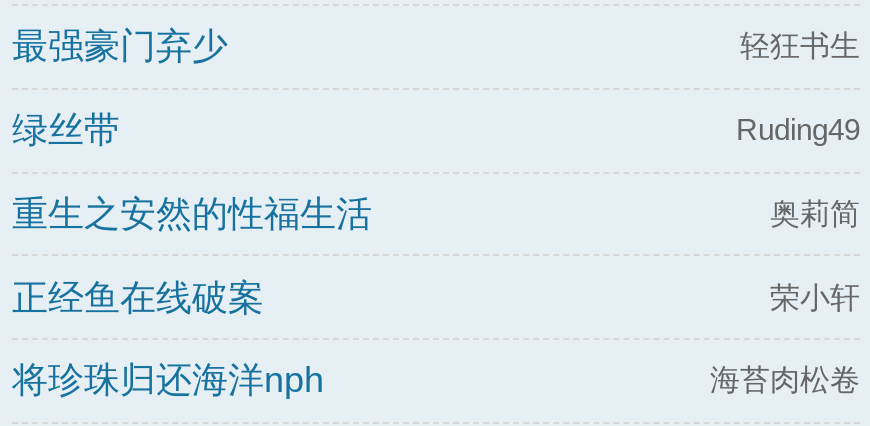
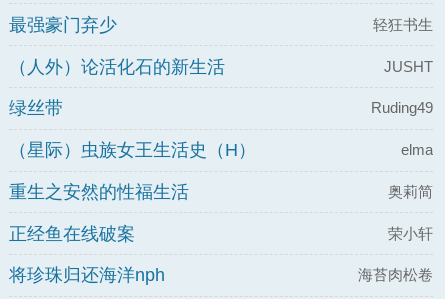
none -> [9,57,433,77] （人外）论活化石的新生活 | JUSHT
none -> [9,140,433,160] （星际）虫族女王生活史（H） | elma

